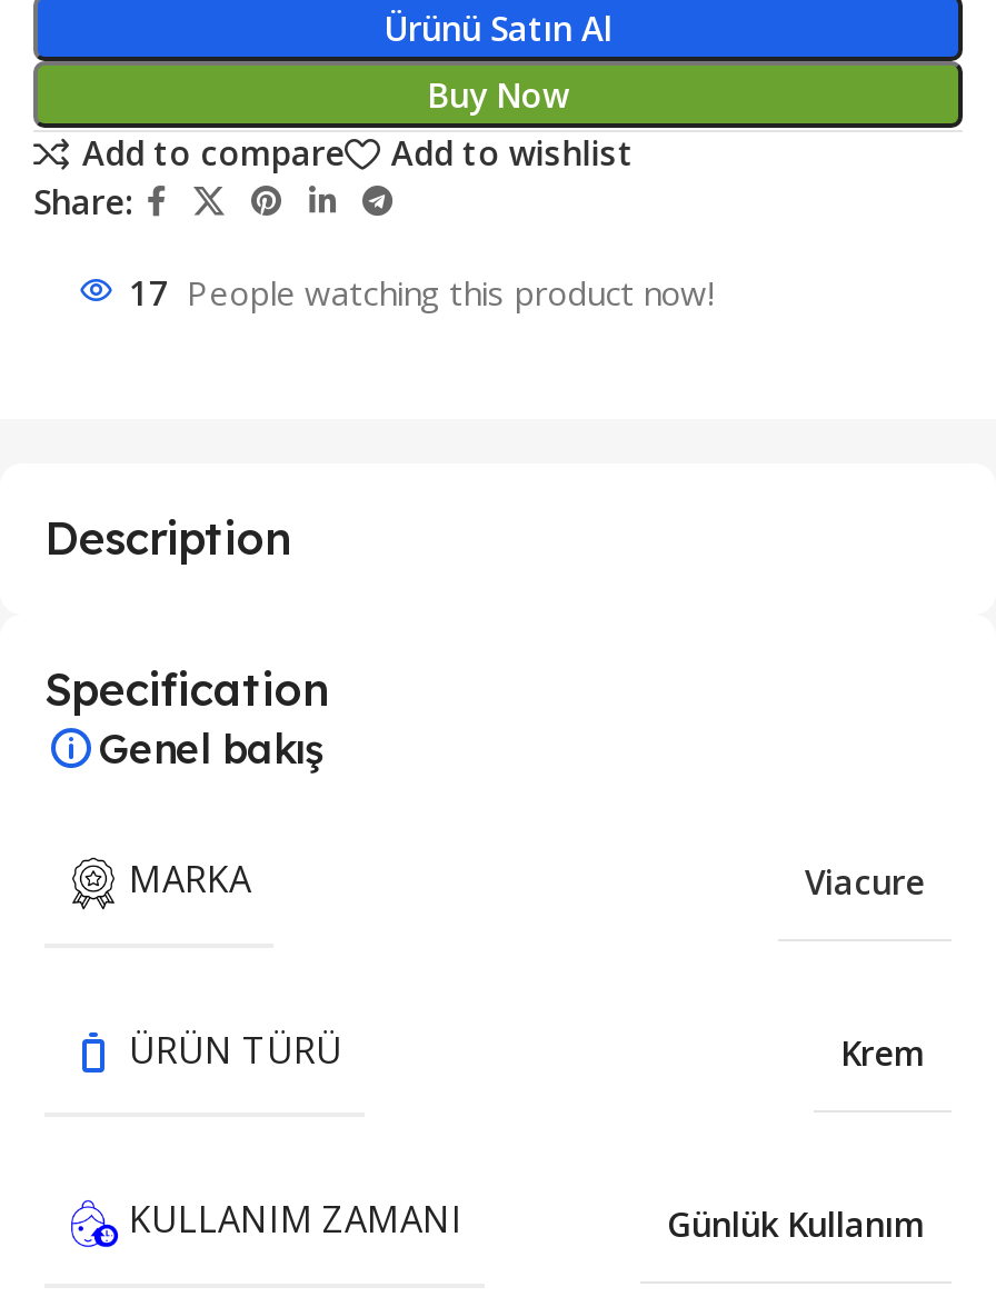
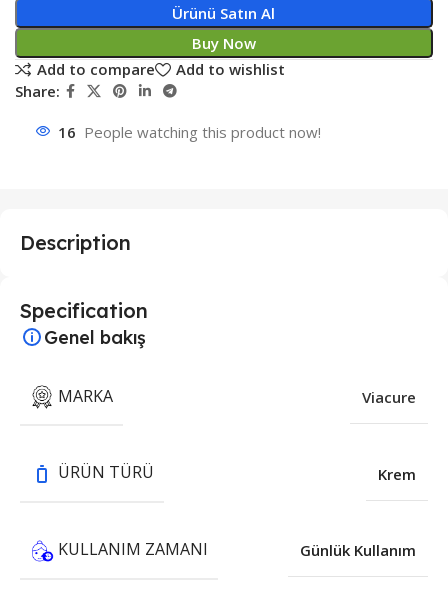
[129,271,714,315] 17 People watching this product now! -> [58,122,321,142] 16 People watching this product now!

